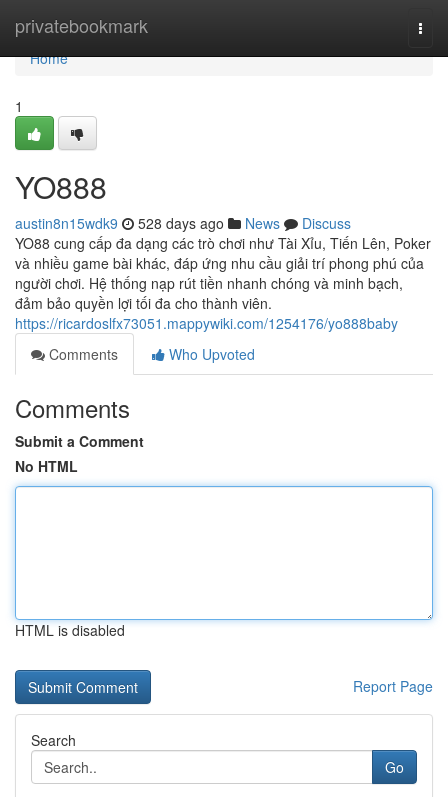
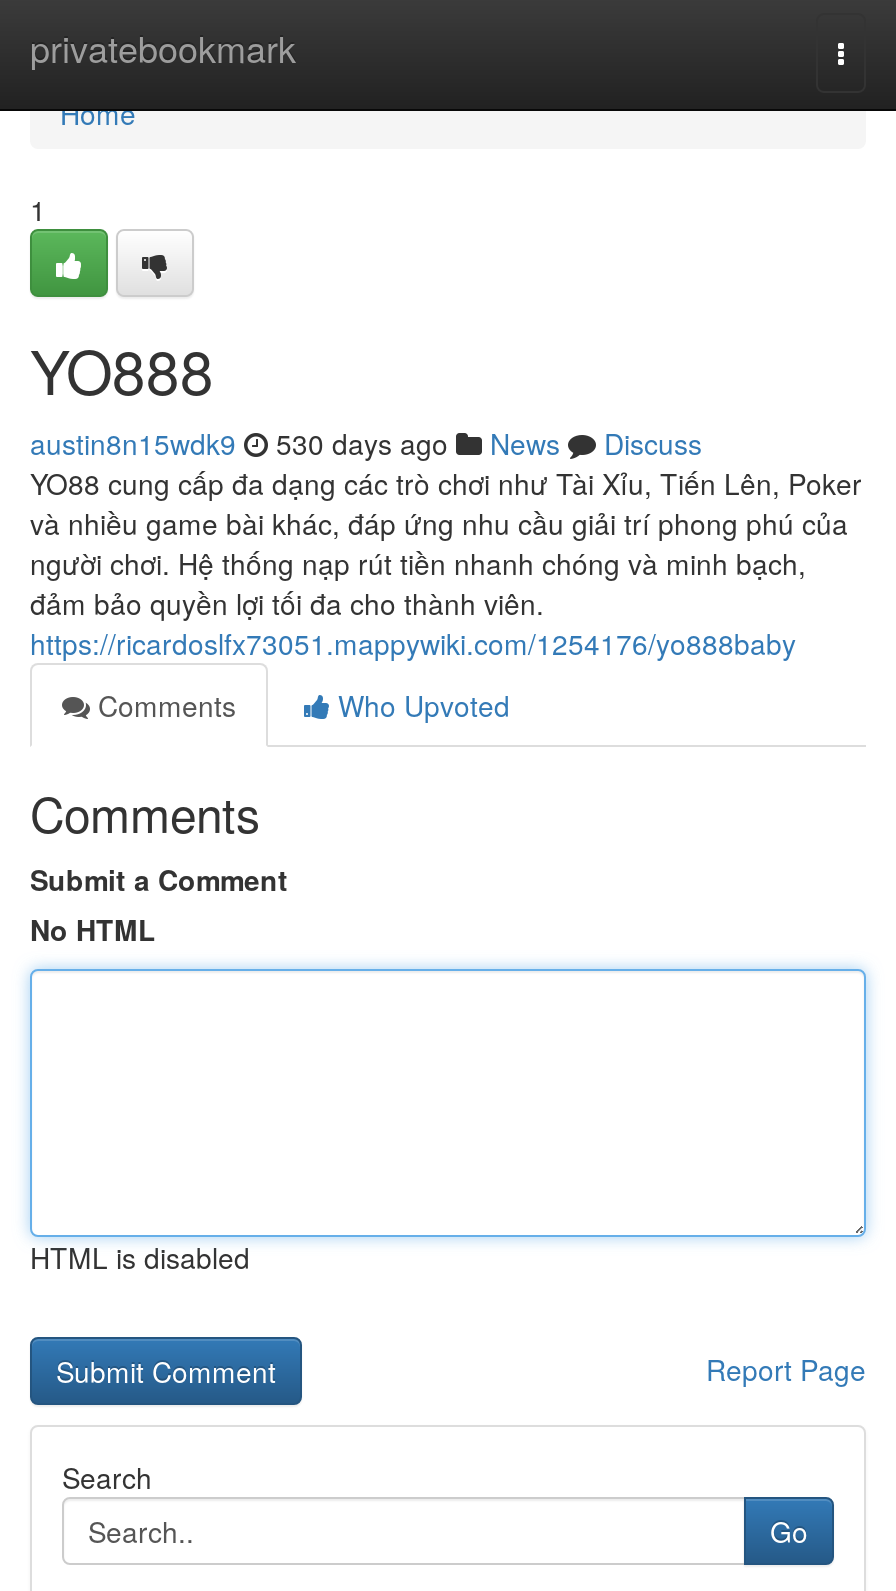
[15,213,351,233] austin8n15wdk9 528 days ago News Discuss -> [30,423,702,463] austin8n15wdk9 530 days ago News Discuss

